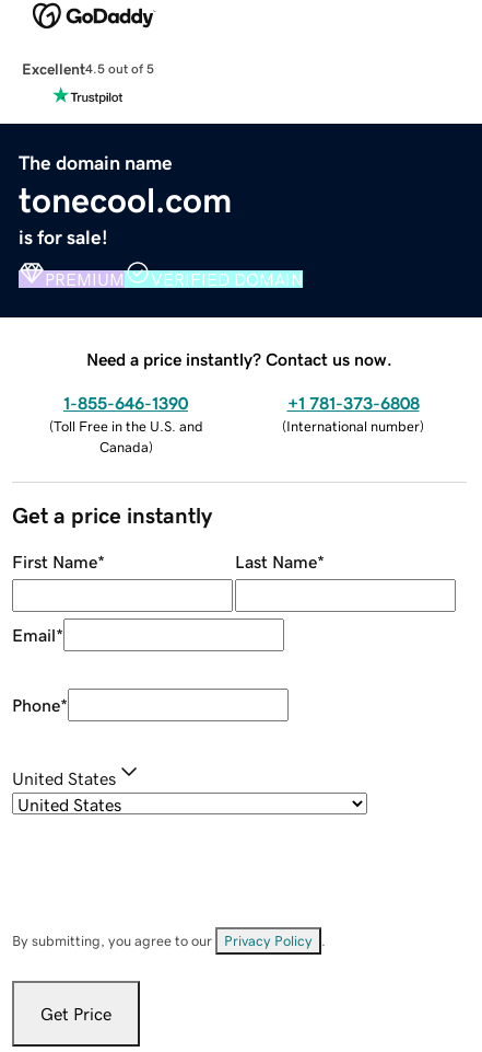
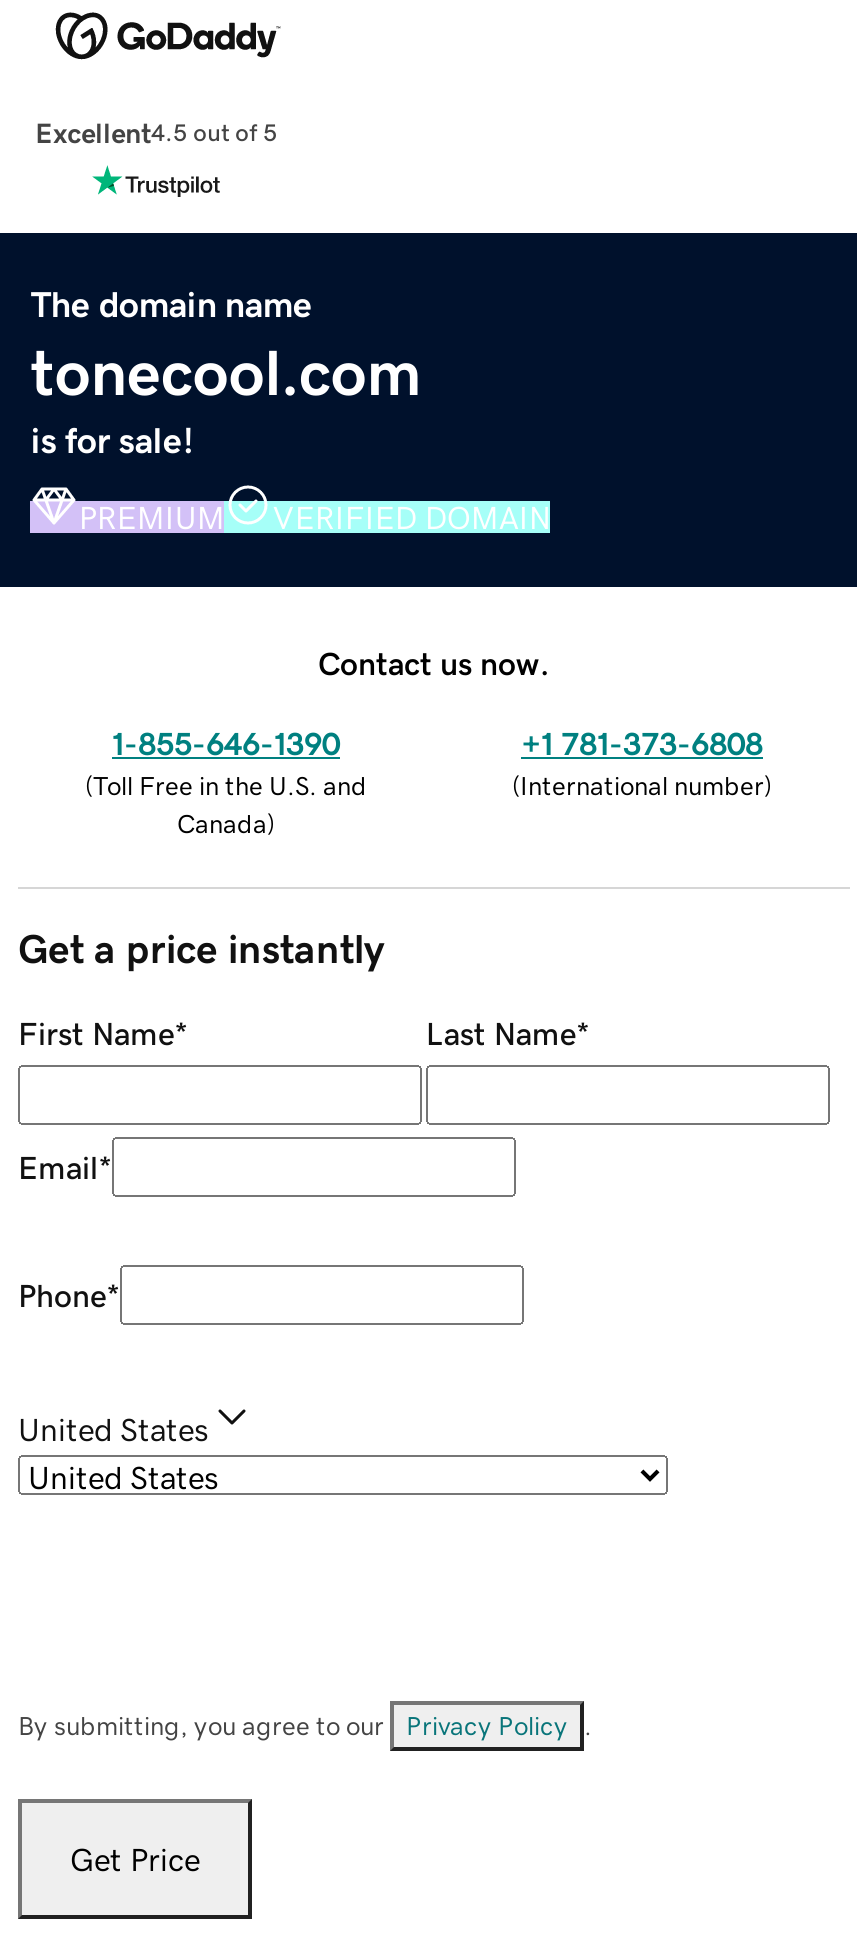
[86,350,392,367] Need a price instantly? Contact us now. -> [318,646,550,678] Contact us now.

